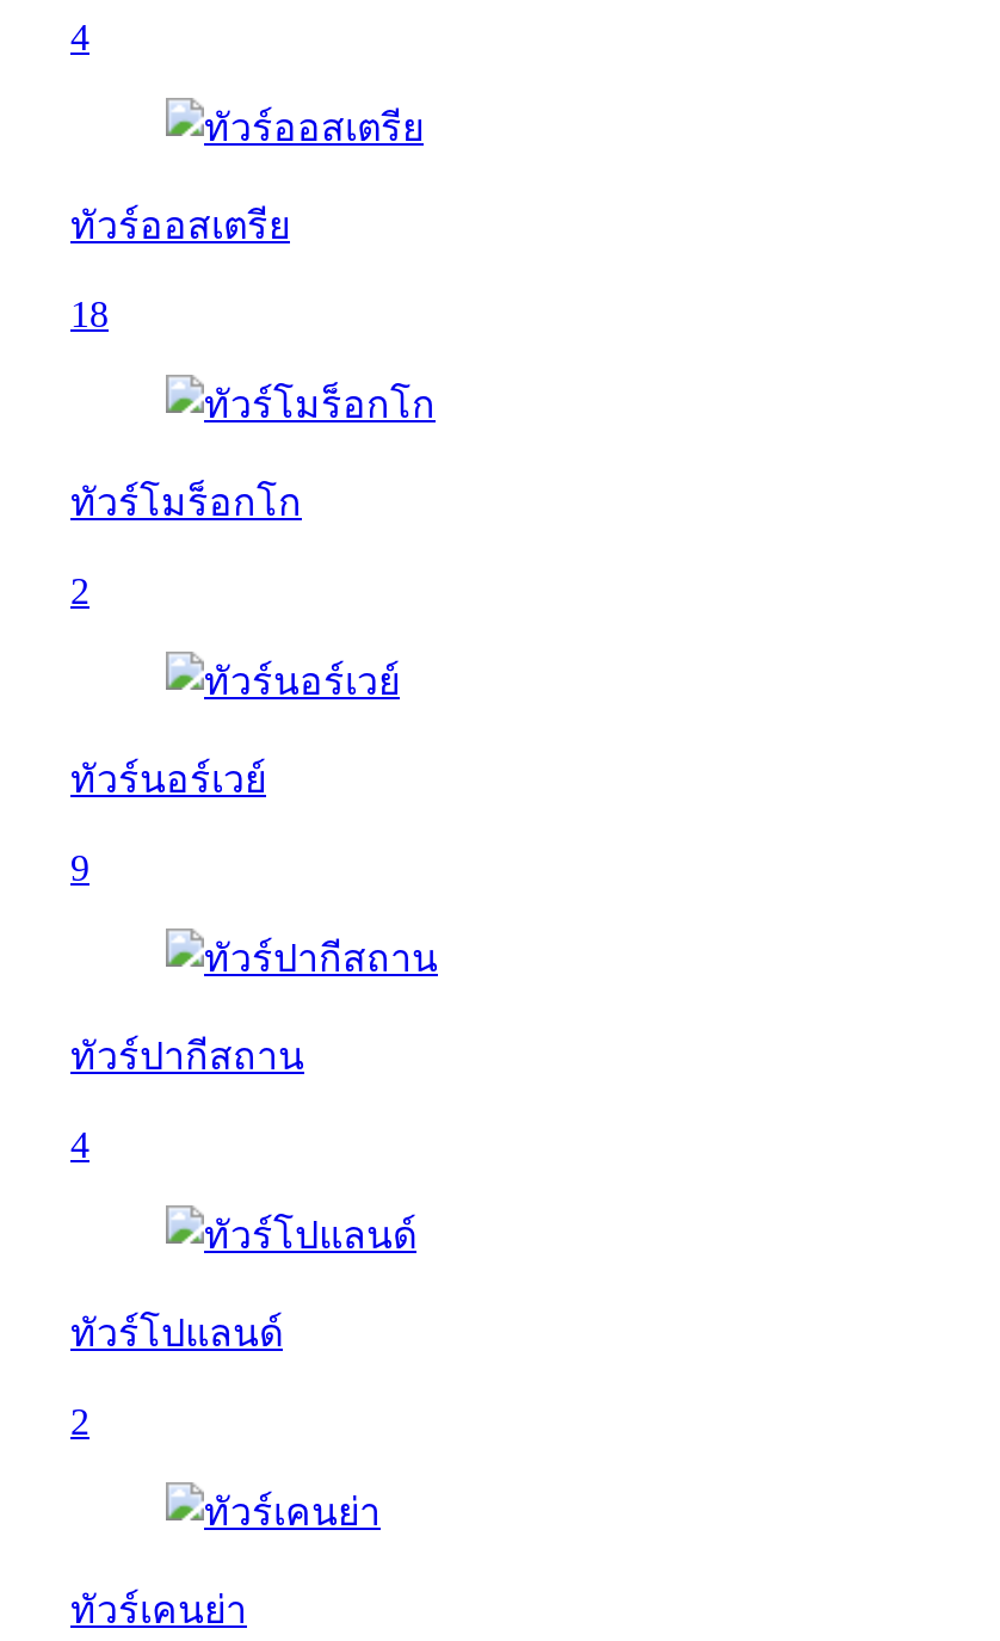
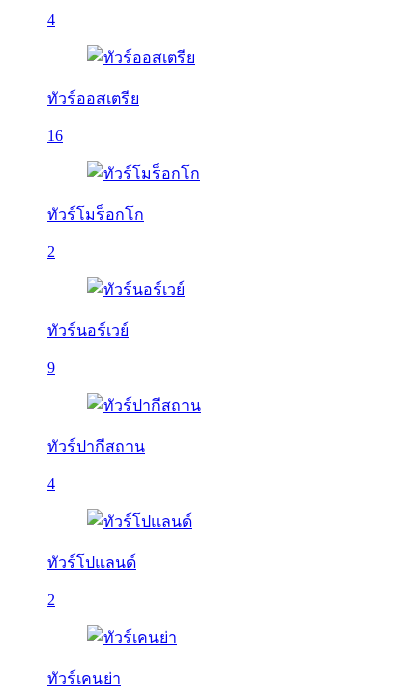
[70,294,109,334] 18 -> [47,127,63,144] 16

